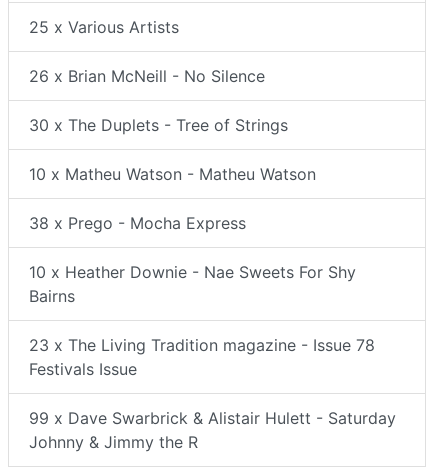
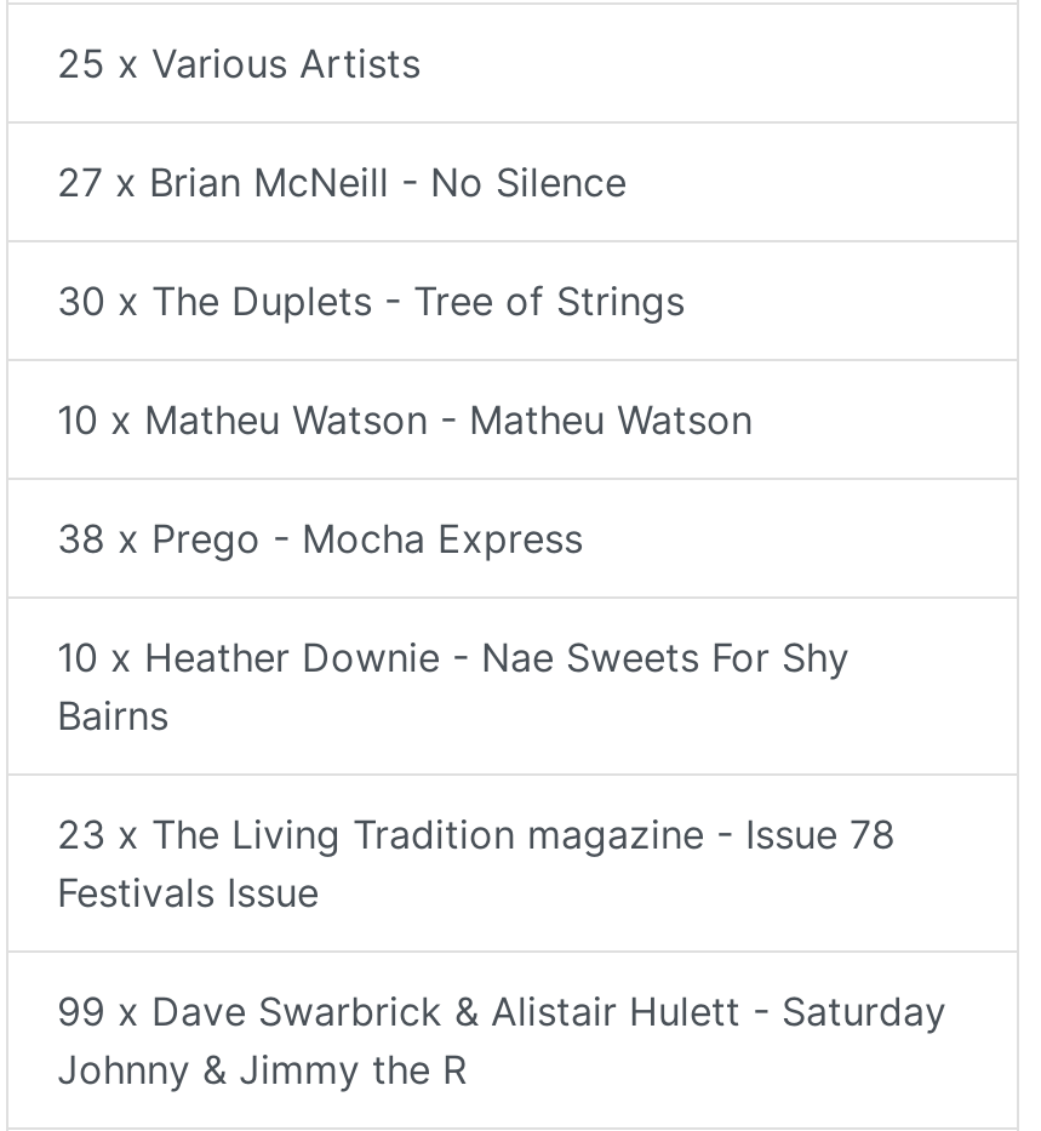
[29,66,265,86] 26 x Brian McNeill - No Silence -> [57,159,627,207] 27 x Brian McNeill - No Silence

